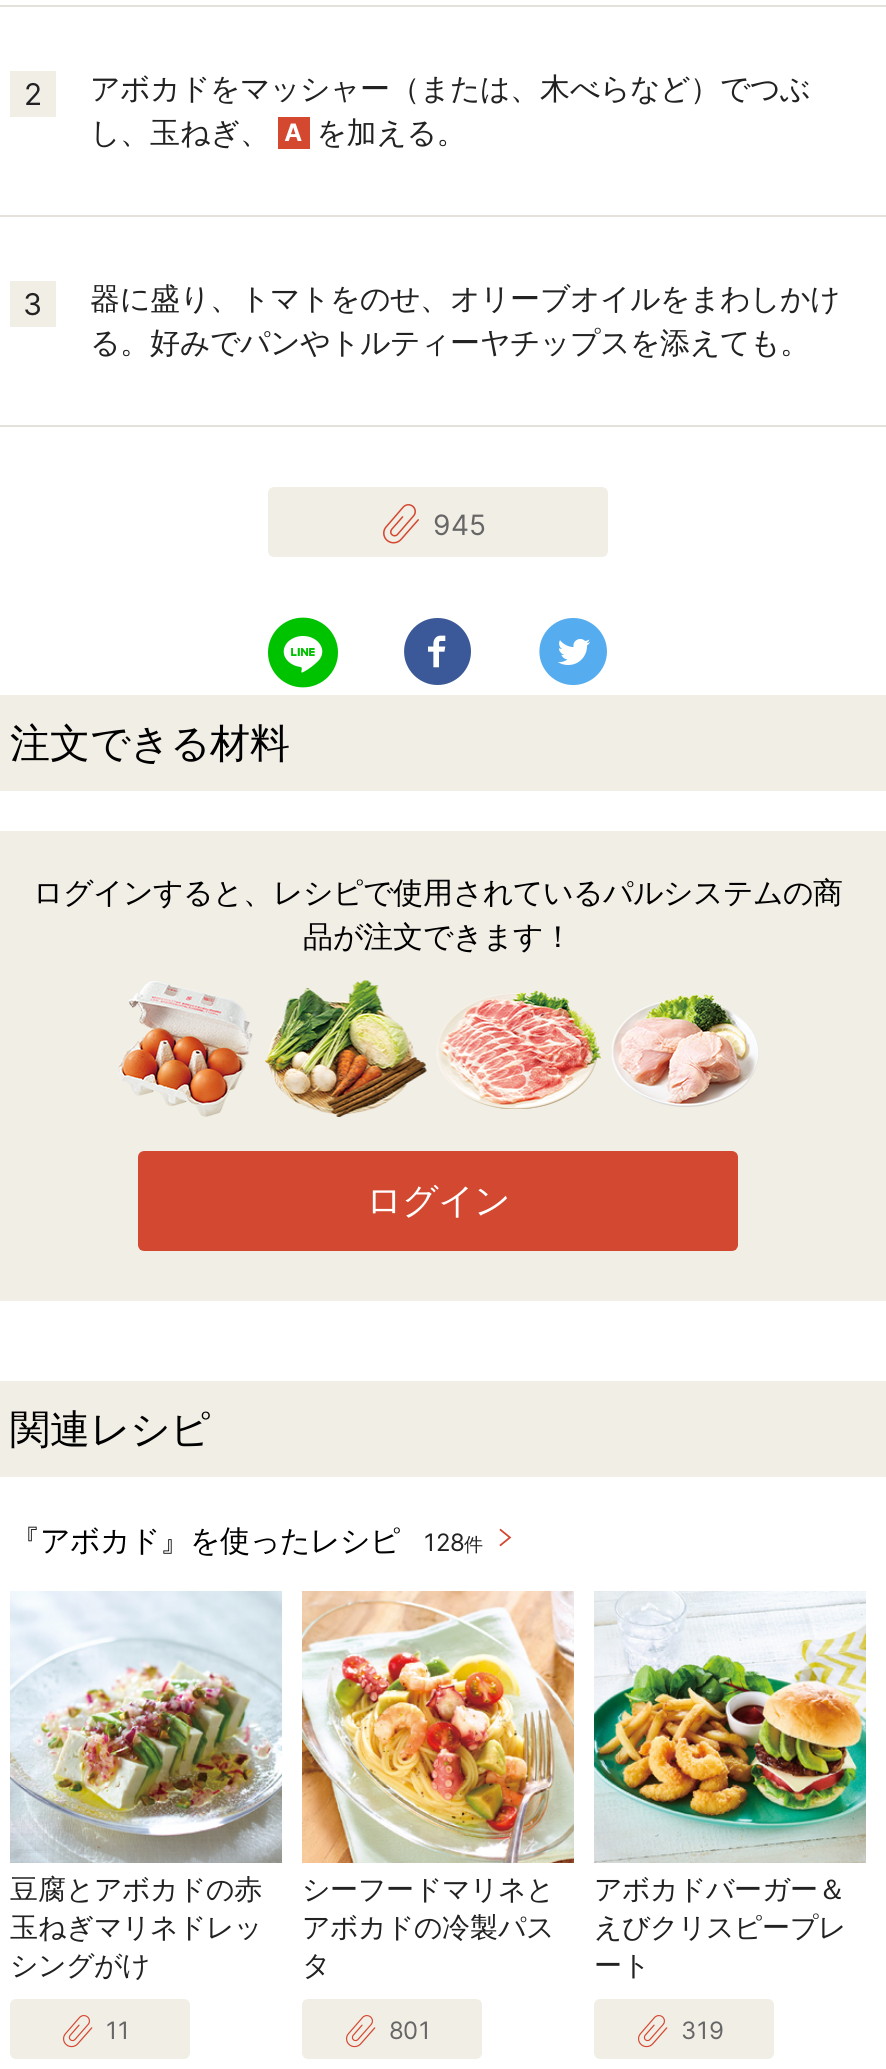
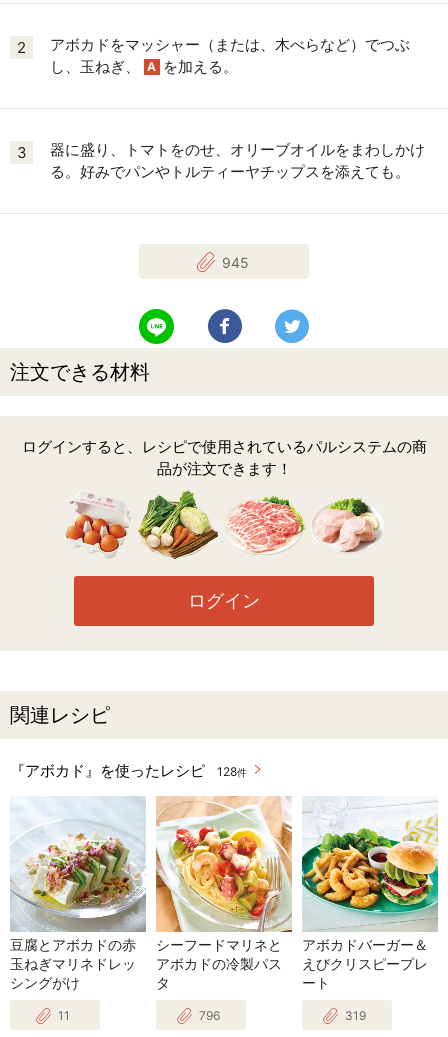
[389,2017,431,2041] 801 -> [199,1009,220,1021] 796

